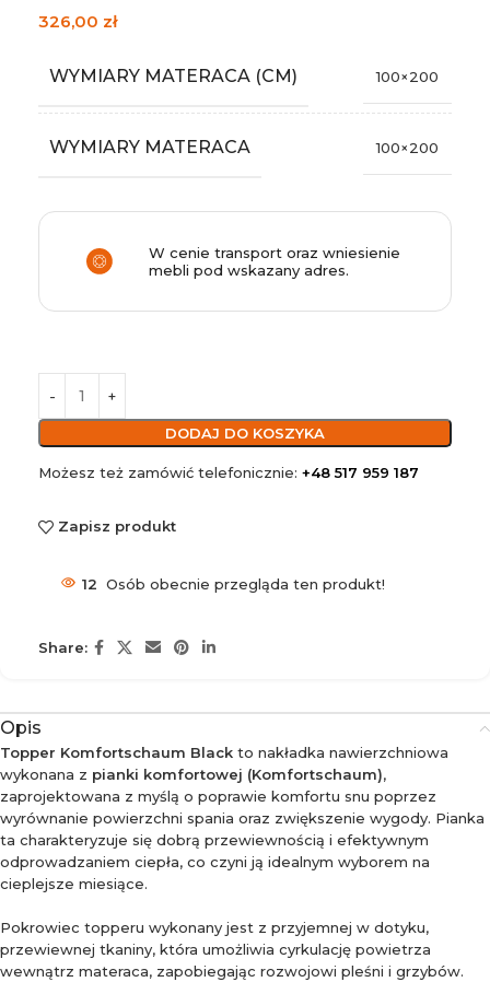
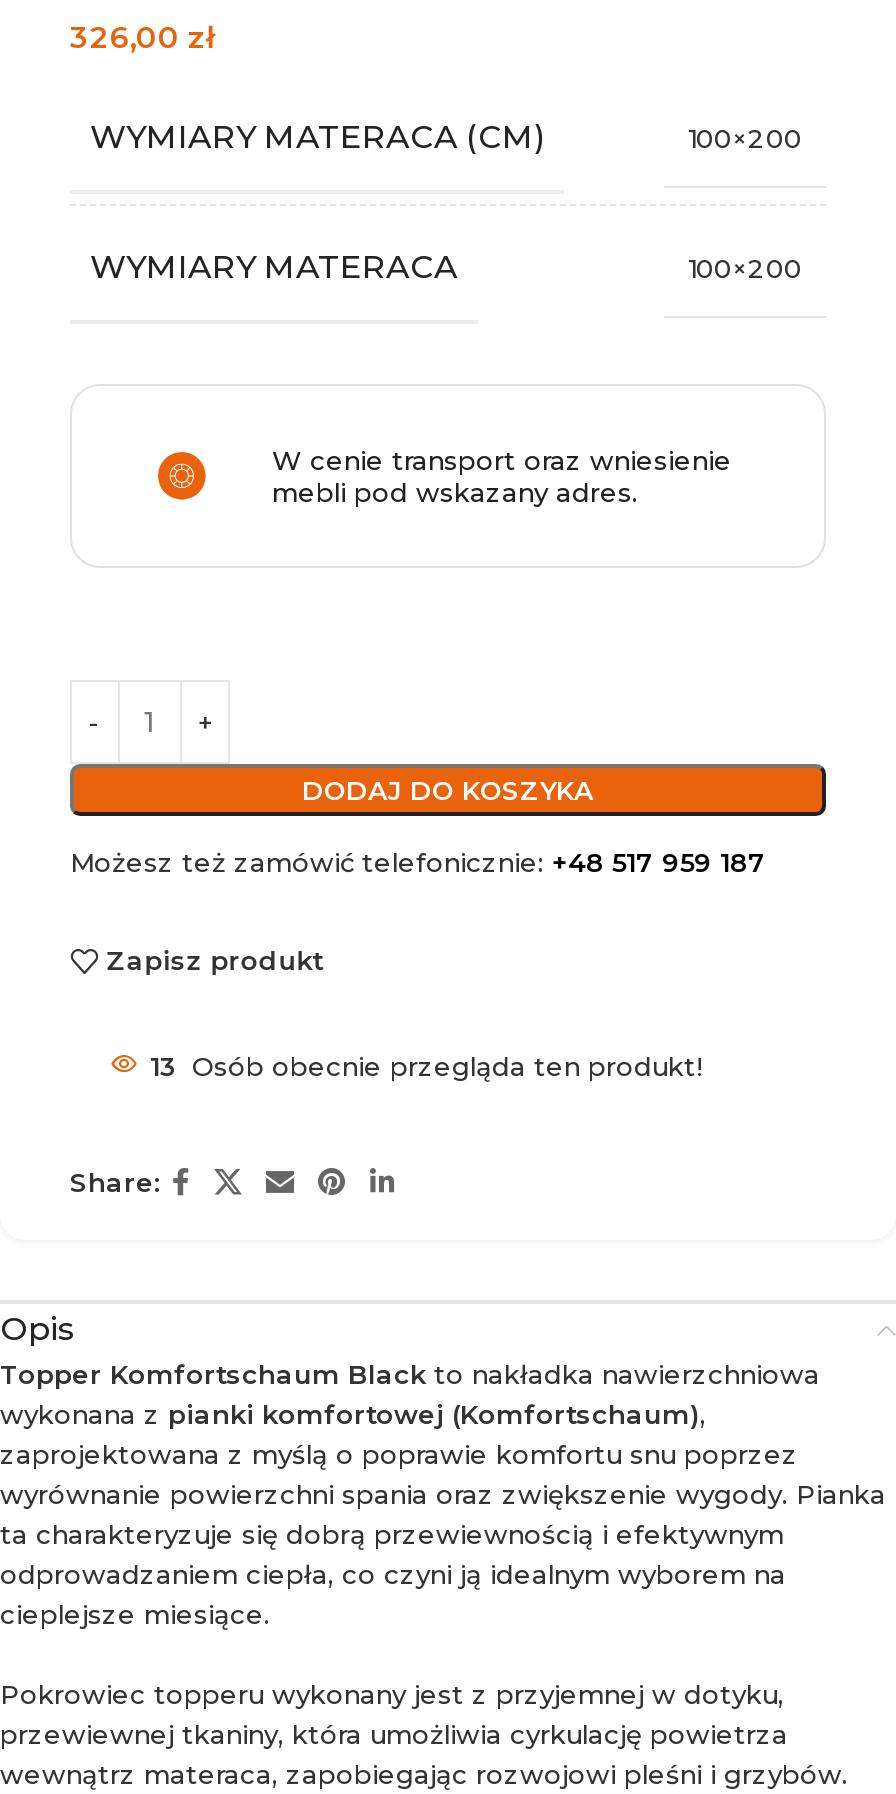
[82,575,385,592] 12 Osób obecnie przegląda ten produkt! -> [150,1050,702,1082] 13 Osób obecnie przegląda ten produkt!

